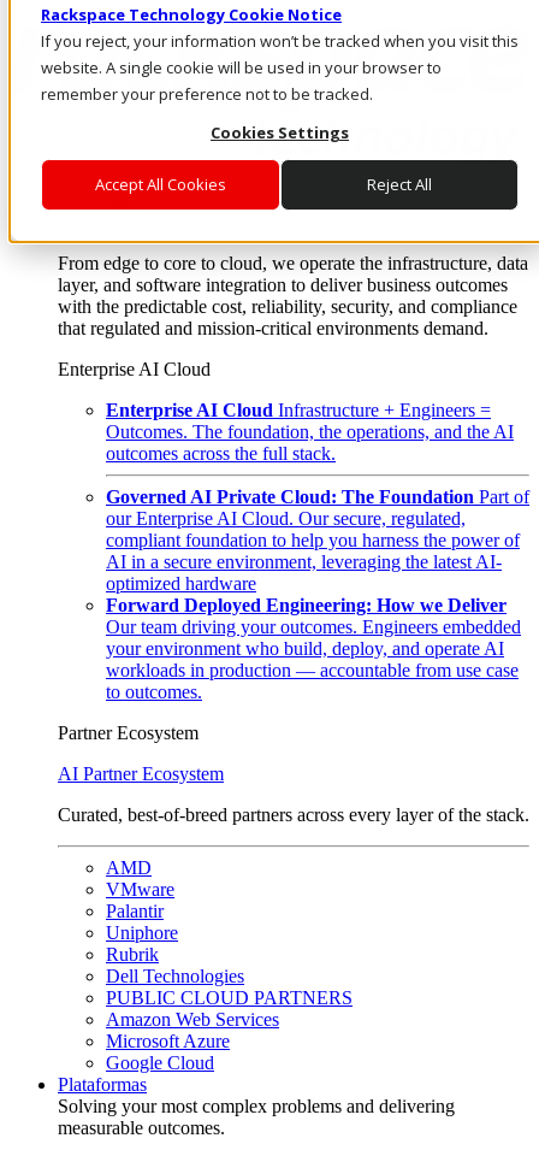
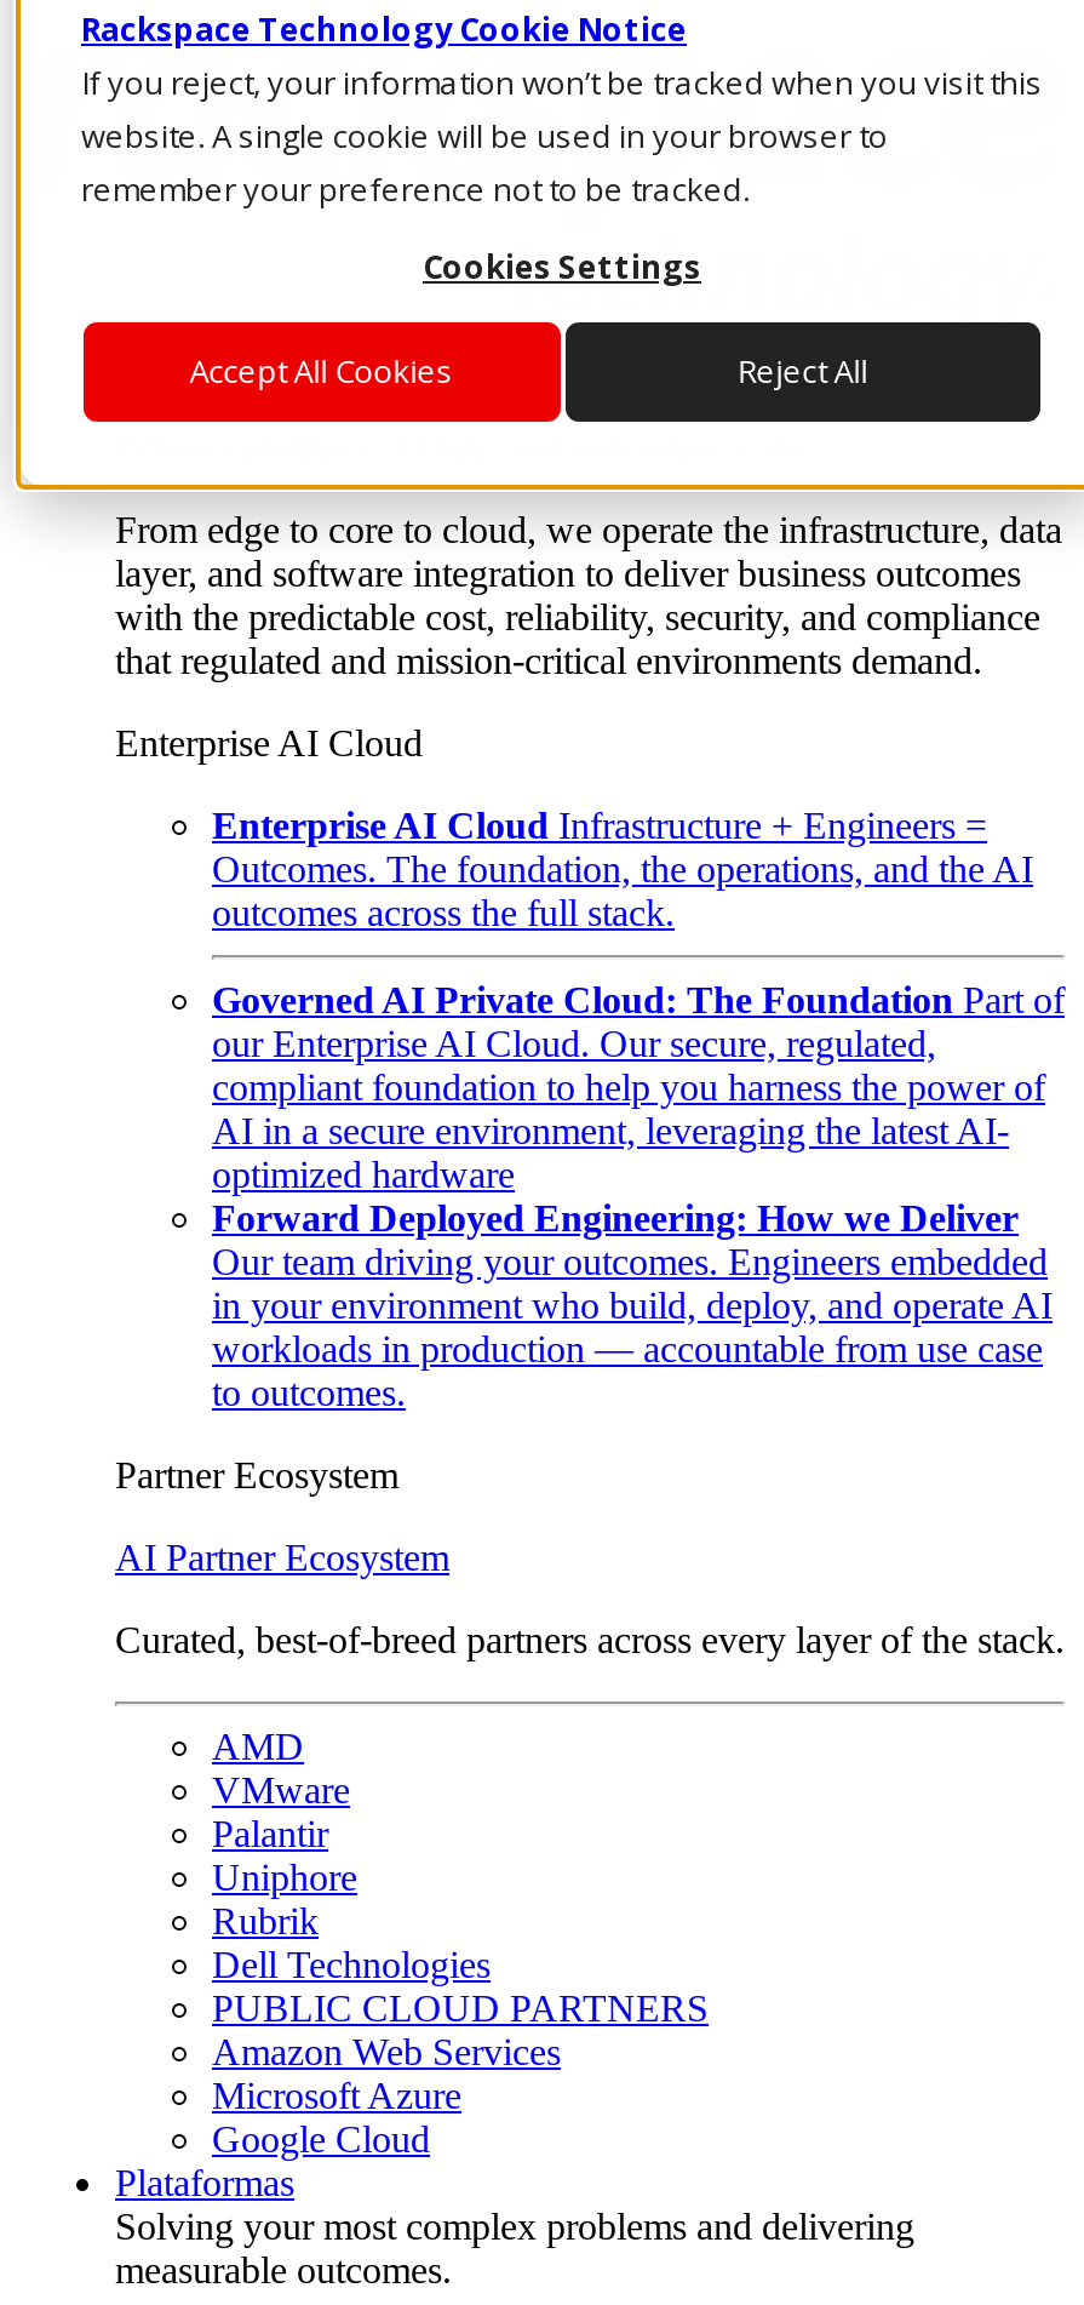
[106,638,504,659] your environment who build, deploy, and operate AI -> [212,1285,1053,1326] in your environment who build, deploy, and operate AI

